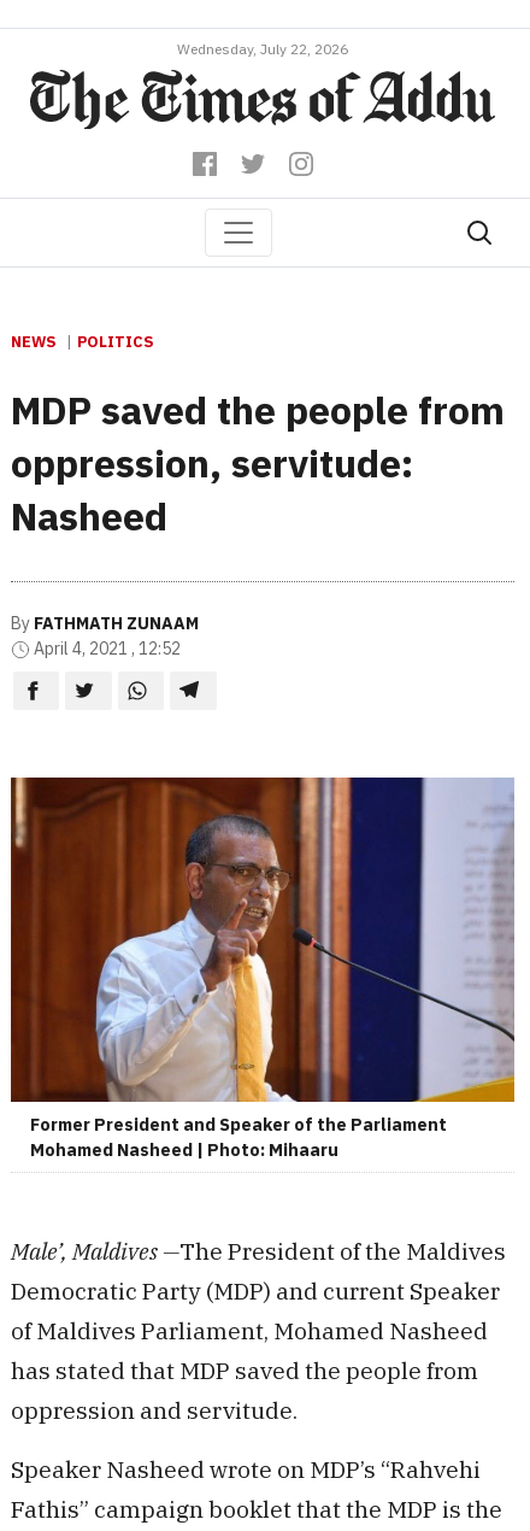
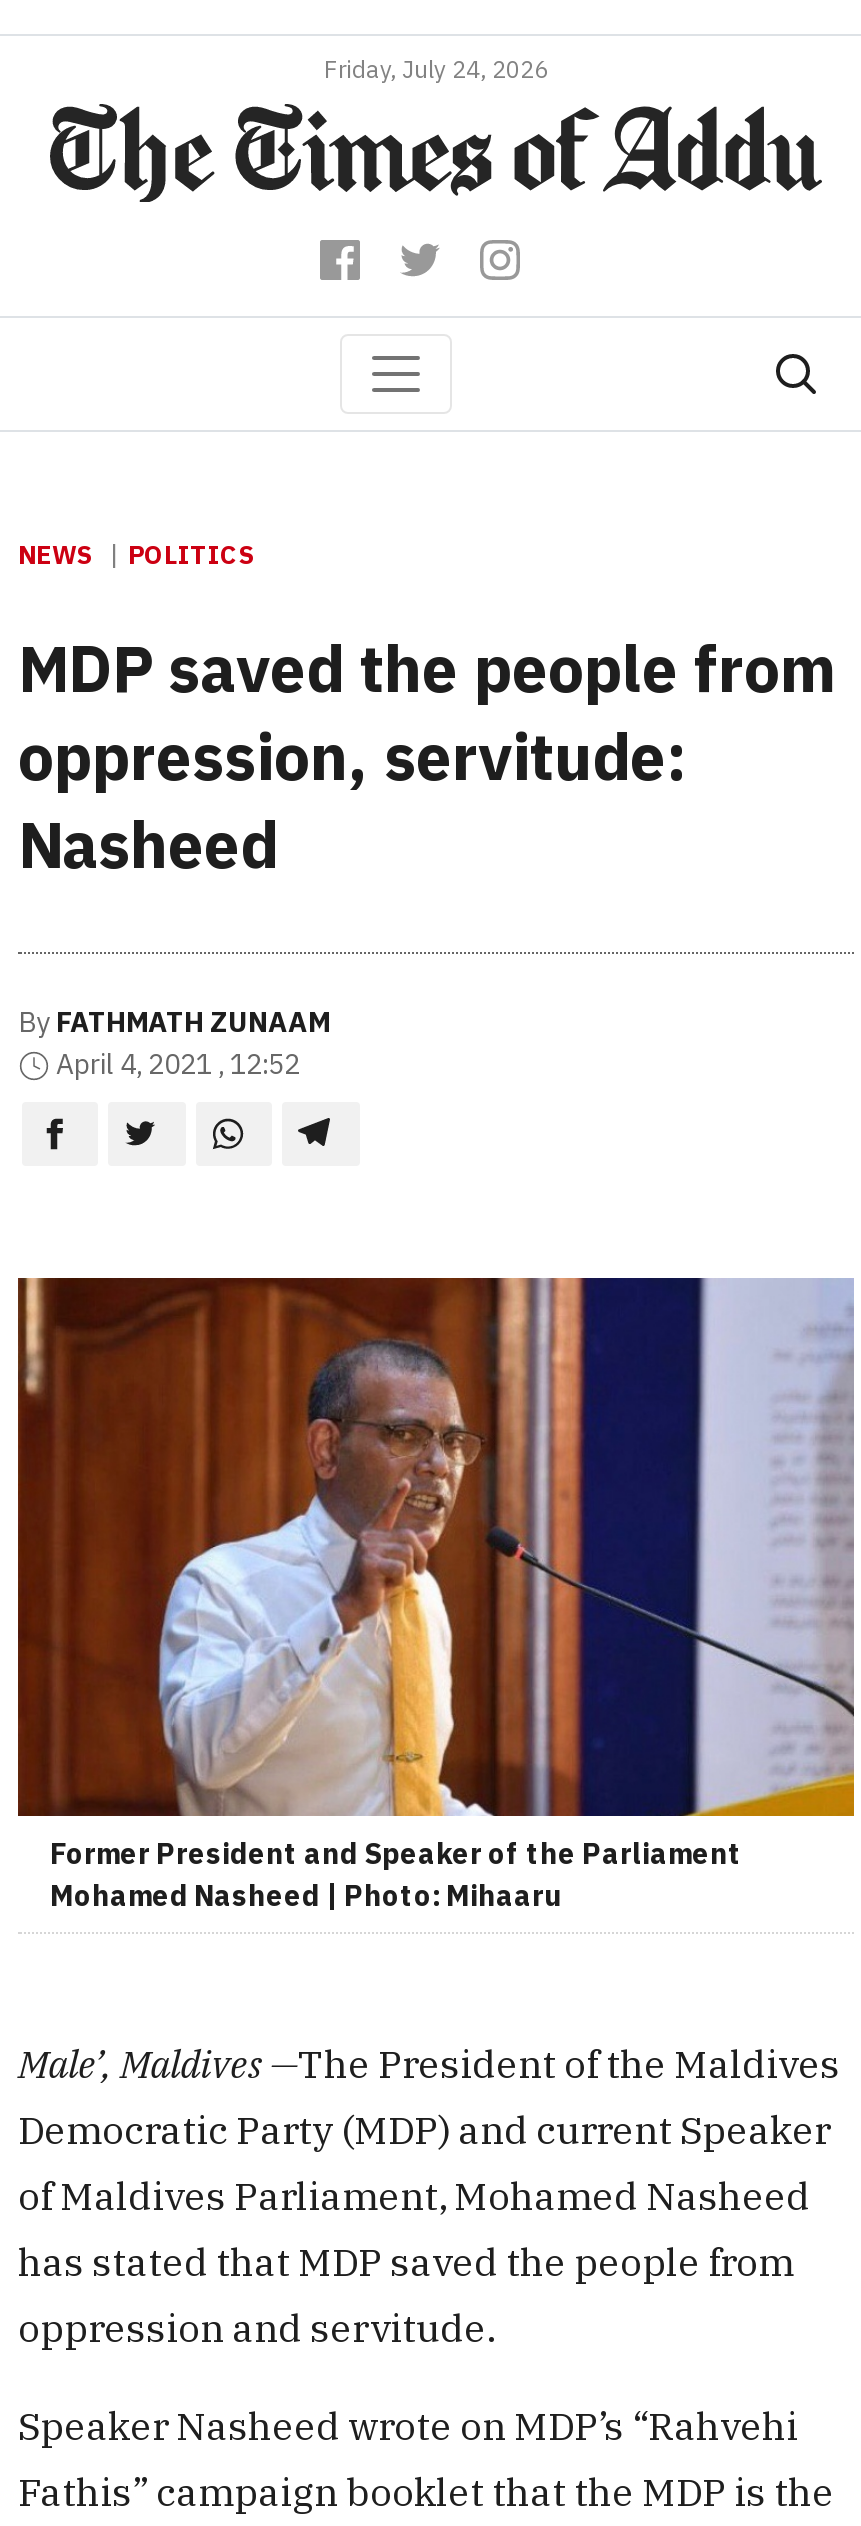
[177,40,348,58] Wednesday, July 22, 2026 -> [324,54,548,84] Friday, July 24, 2026

